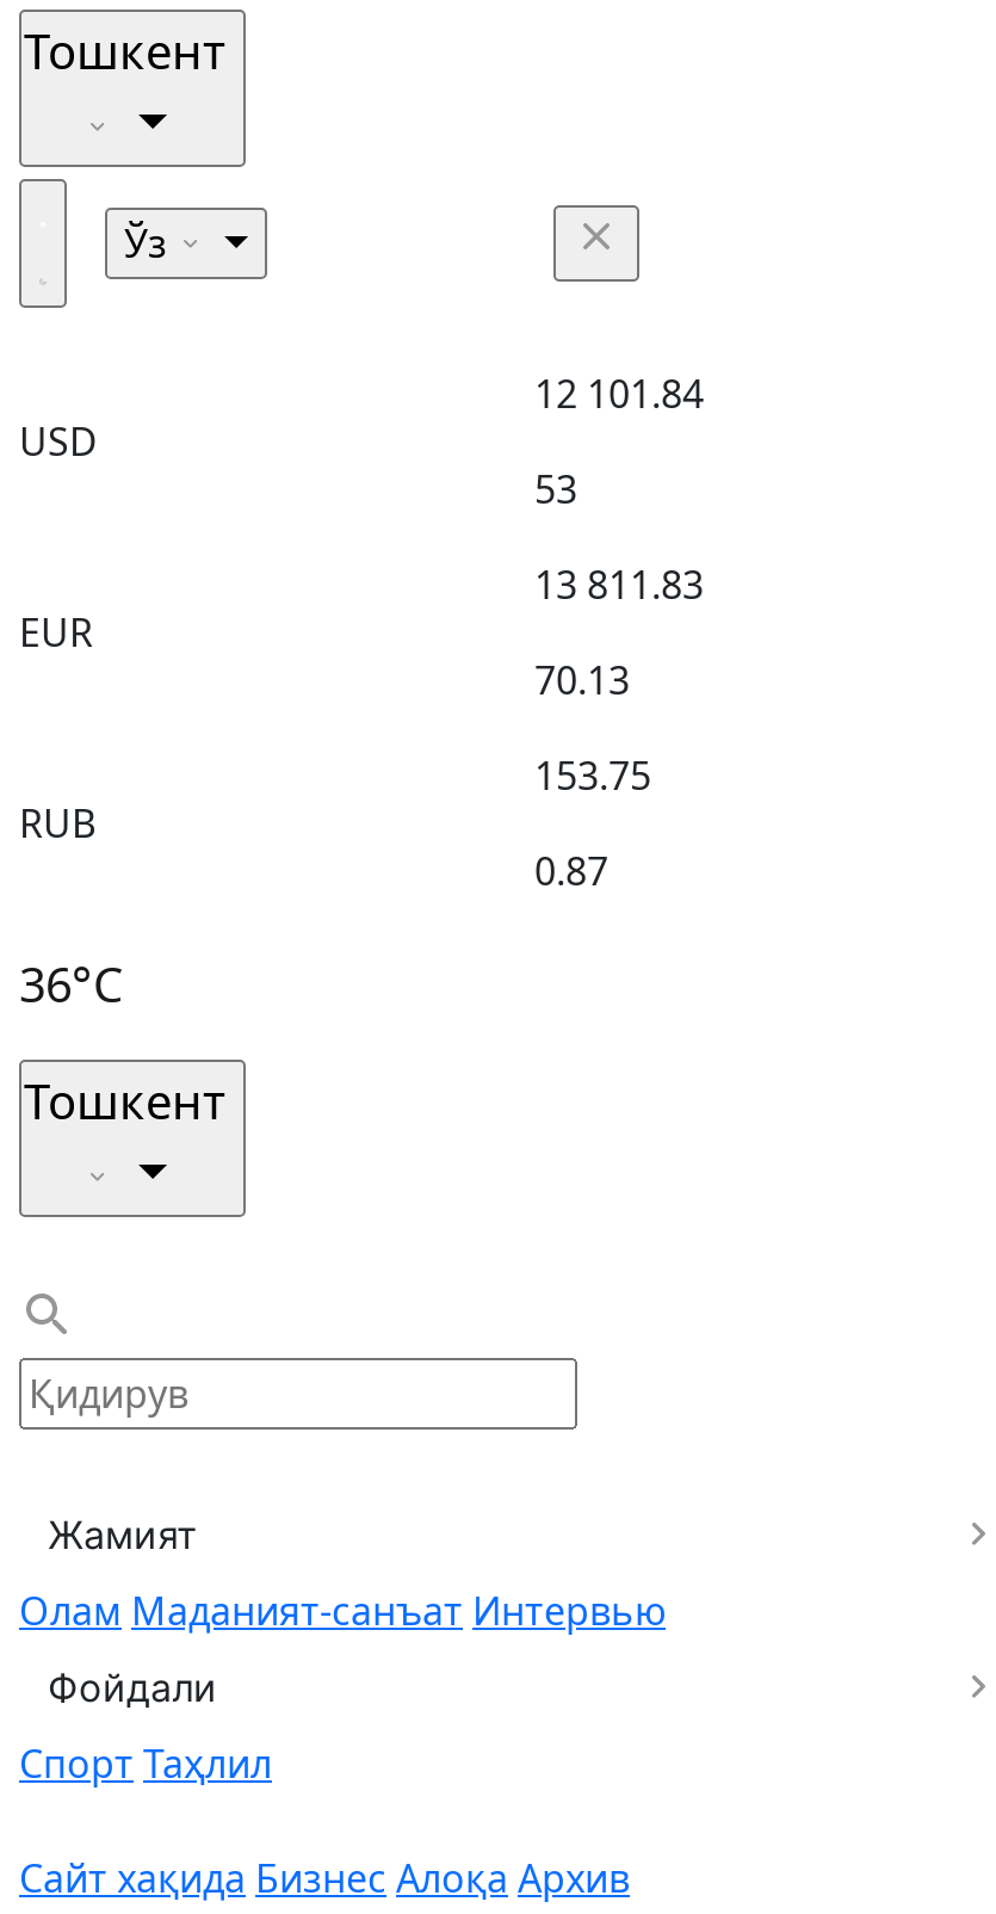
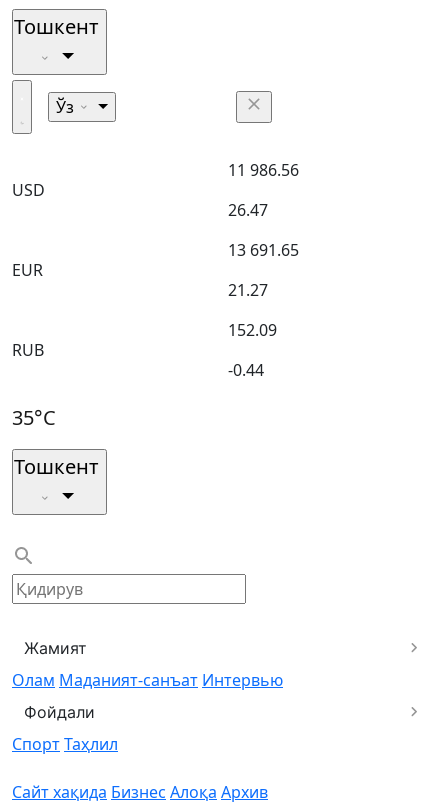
[534,368,704,420] 12 101.84 -> [228,159,299,181] 11 986.56
[534,463,577,515] 53 -> [228,199,268,221] 26.47
[534,558,704,611] 13 811.83 -> [228,239,299,261] 13 691.65
[534,654,630,706] 70.13 -> [228,279,268,301] 21.27
[534,749,651,802] 153.75 -> [228,319,277,341] 152.09
[534,845,608,897] 0.87 -> [228,359,264,381] -0.44
[19,952,124,1017] 36°C -> [12,404,56,431] 35°C

